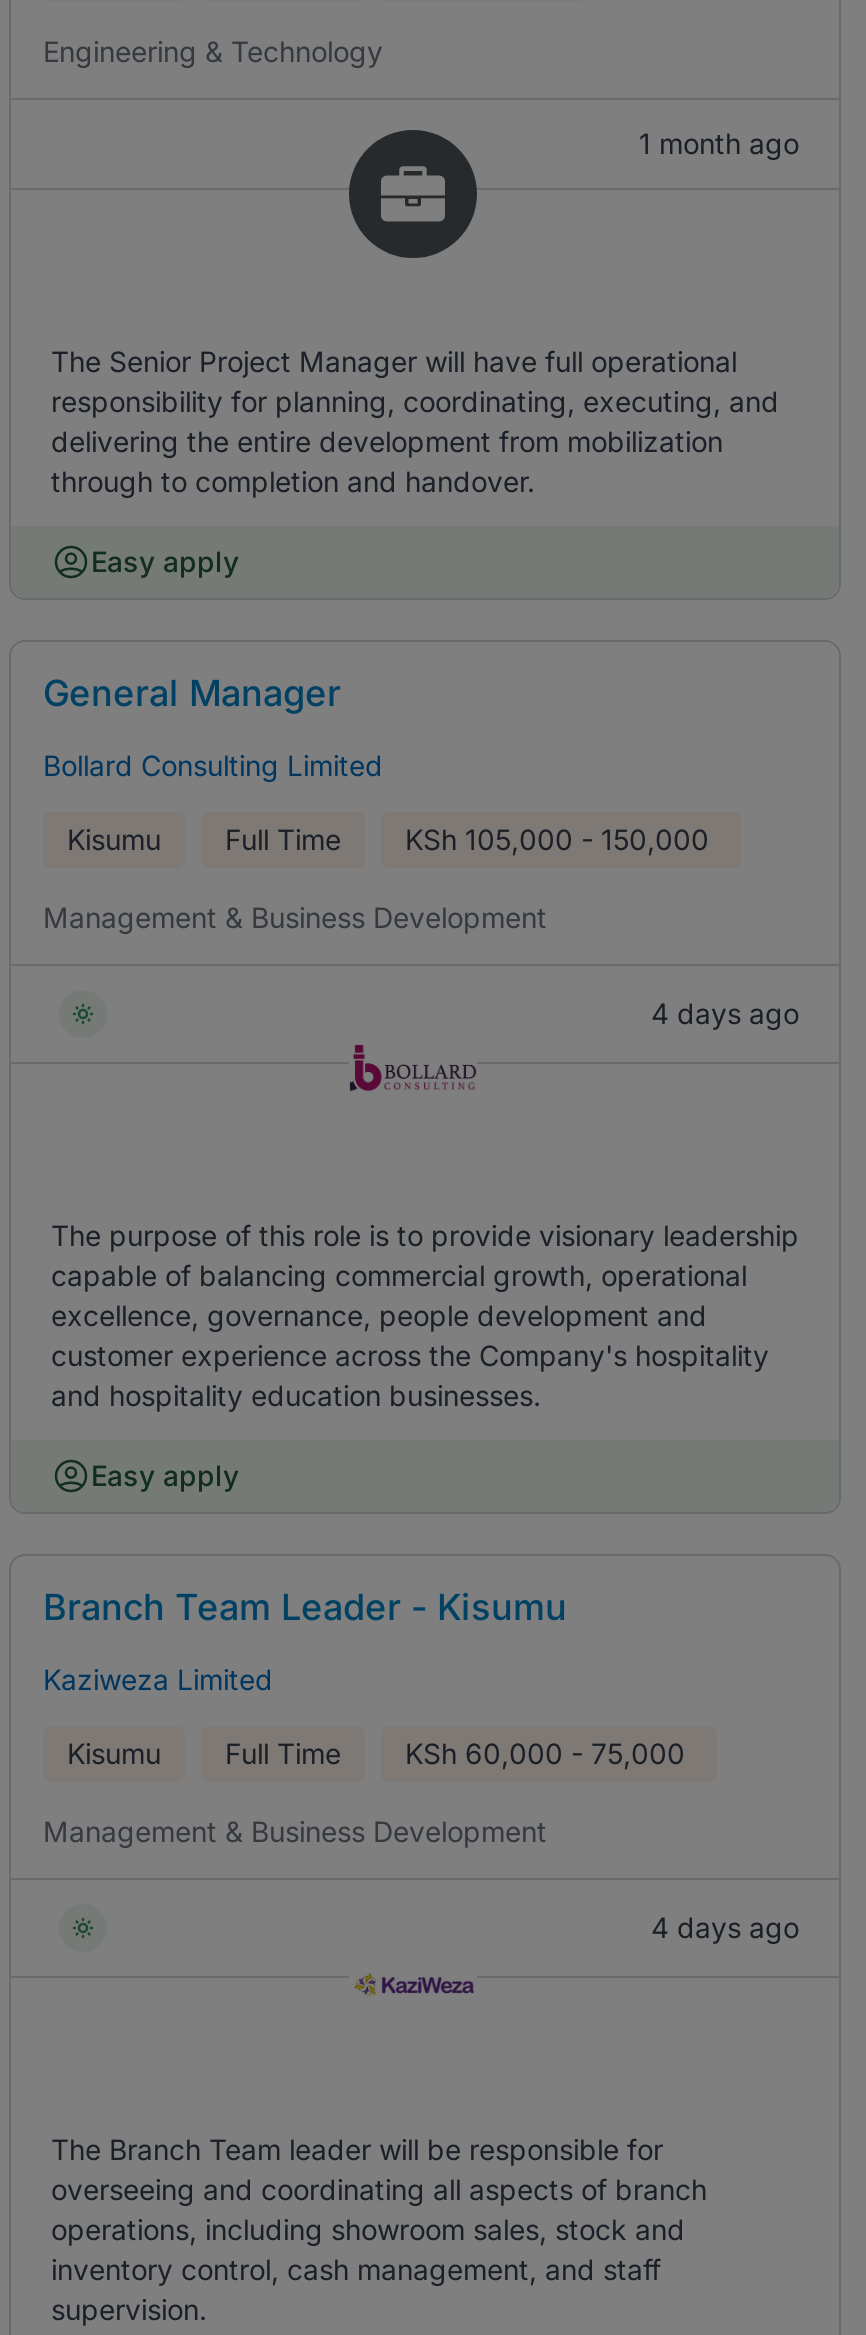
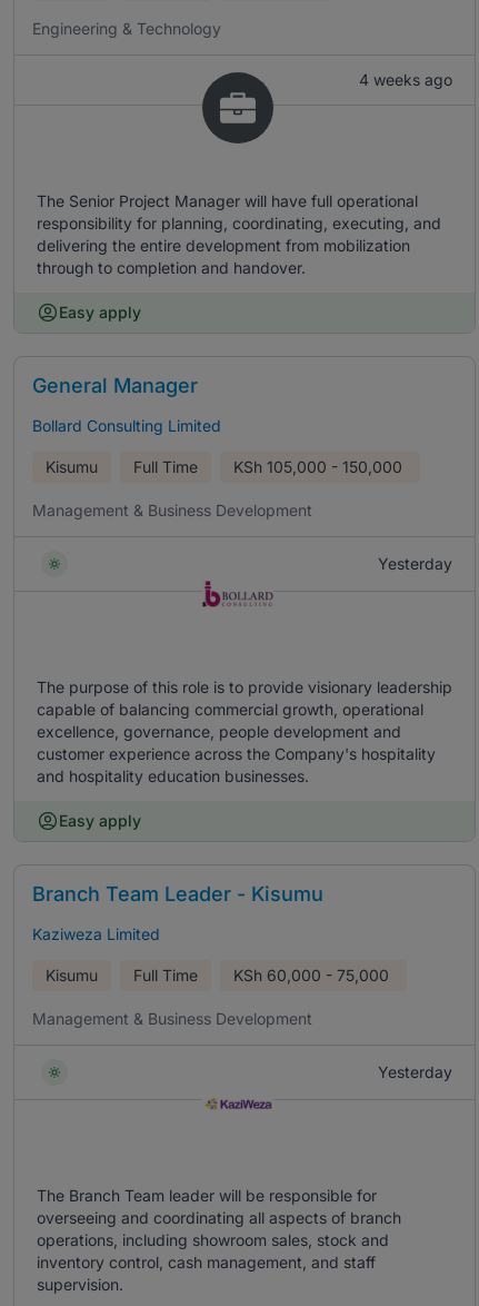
[639,126,799,160] 1 month ago -> [359,70,452,89] 4 weeks ago
[651,996,799,1030] 4 days ago -> [378,554,452,573] Yesterday
[651,1910,799,1944] 4 days ago -> [378,1062,452,1081] Yesterday

